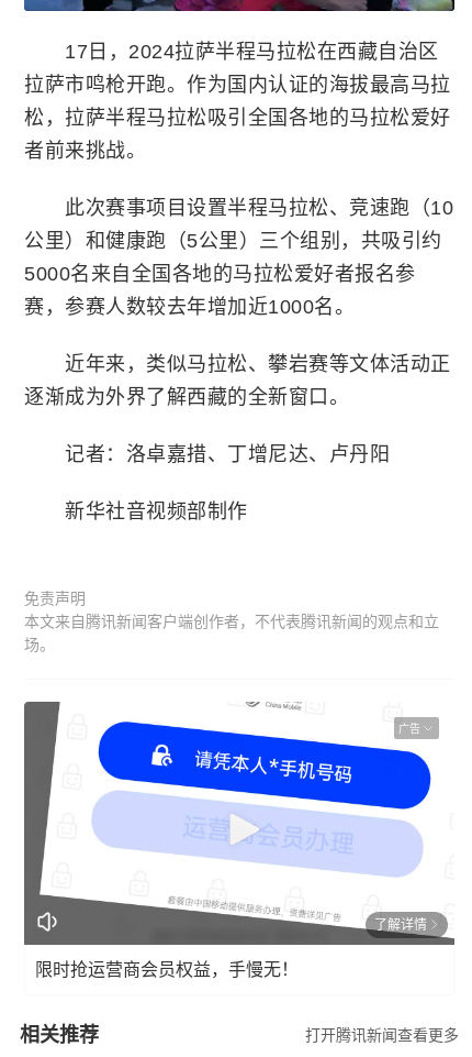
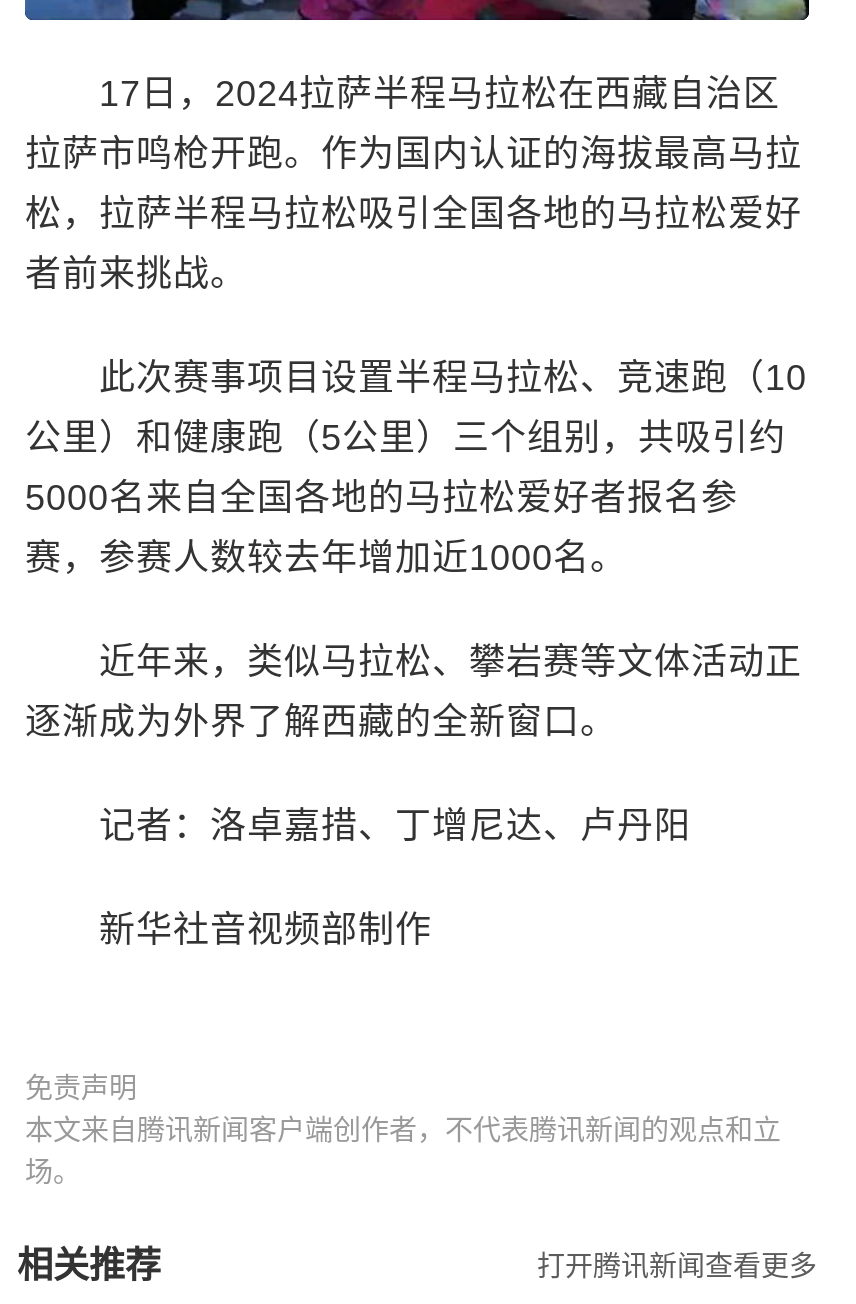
[23,702,456,946] [image] | 广告 -> none
[35,917,427,978] 了解详情 | 限时抢运营商会员权益，手慢无！ -> none

